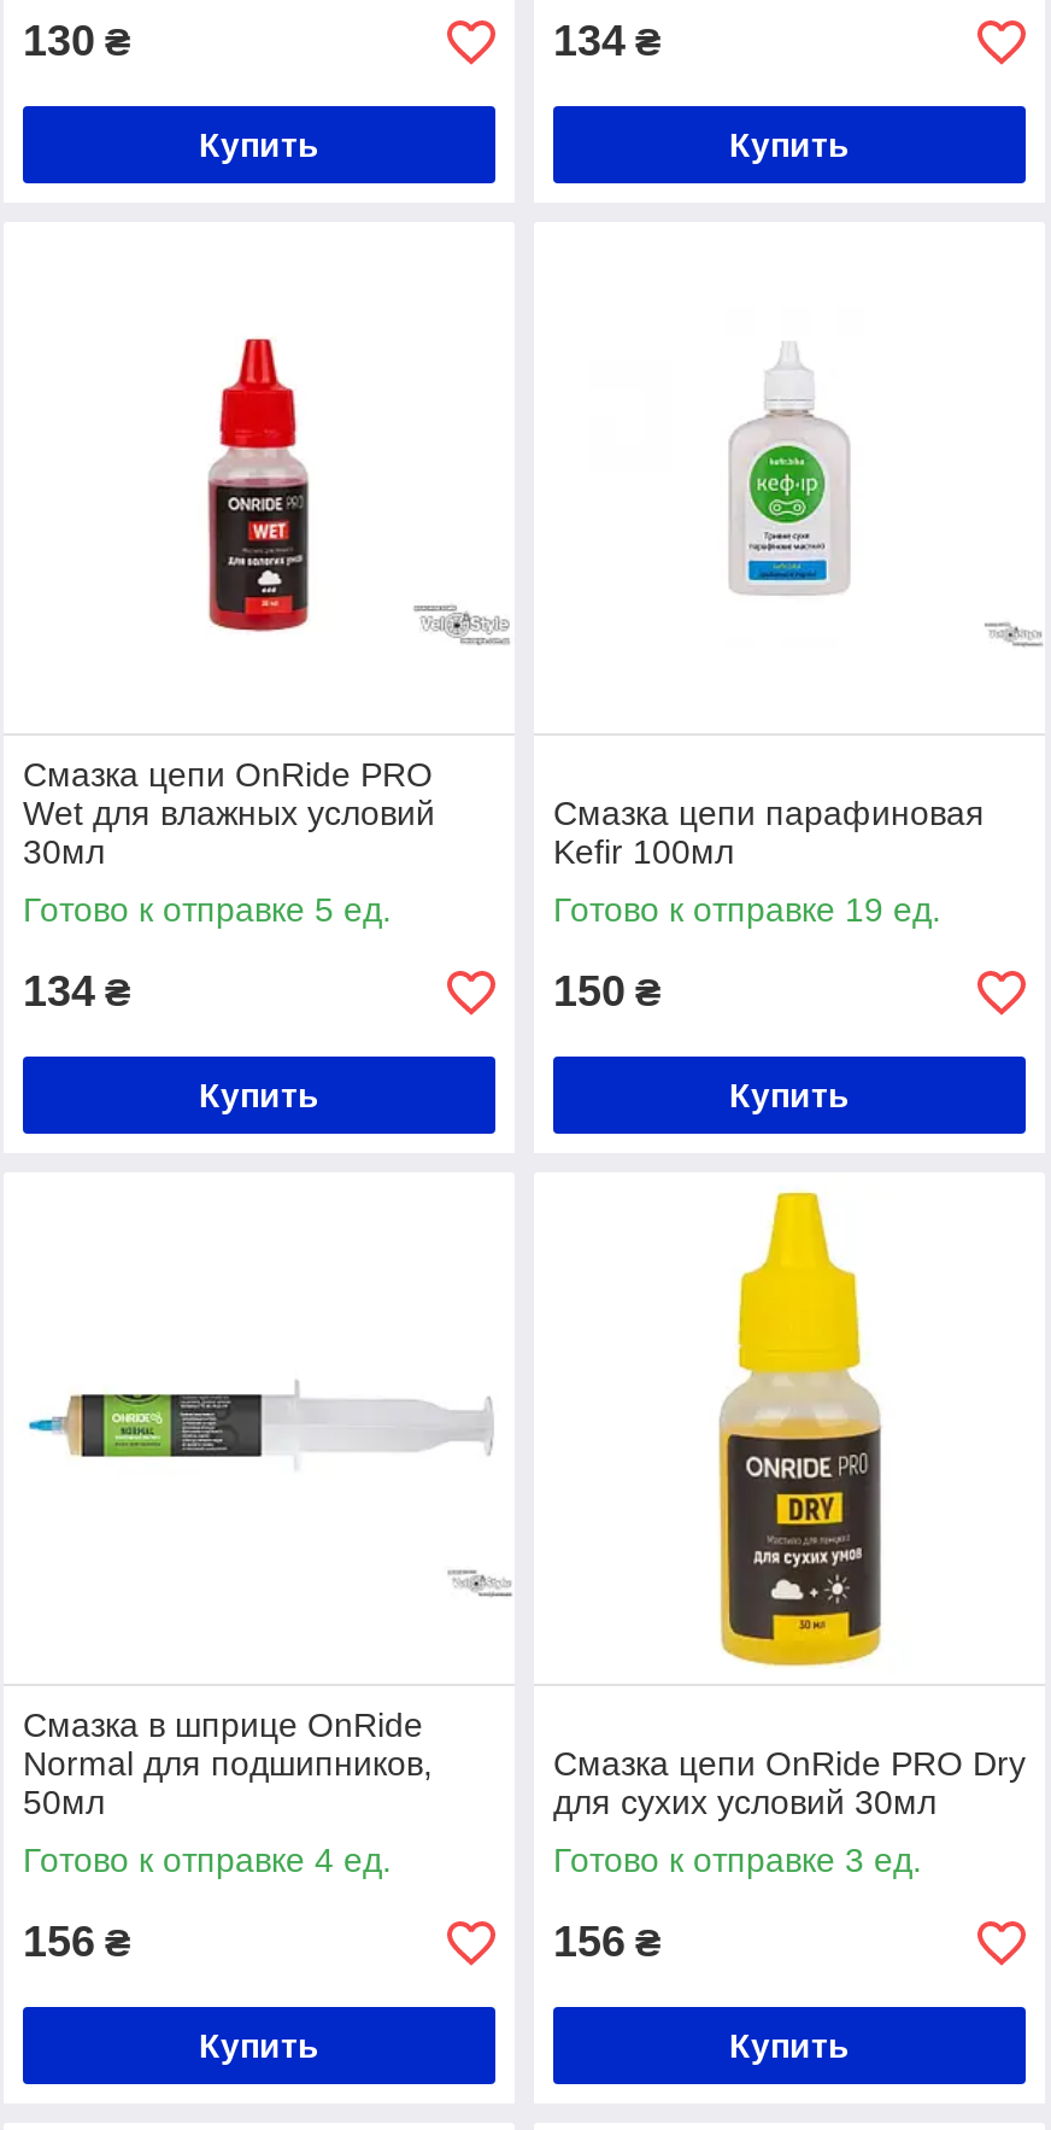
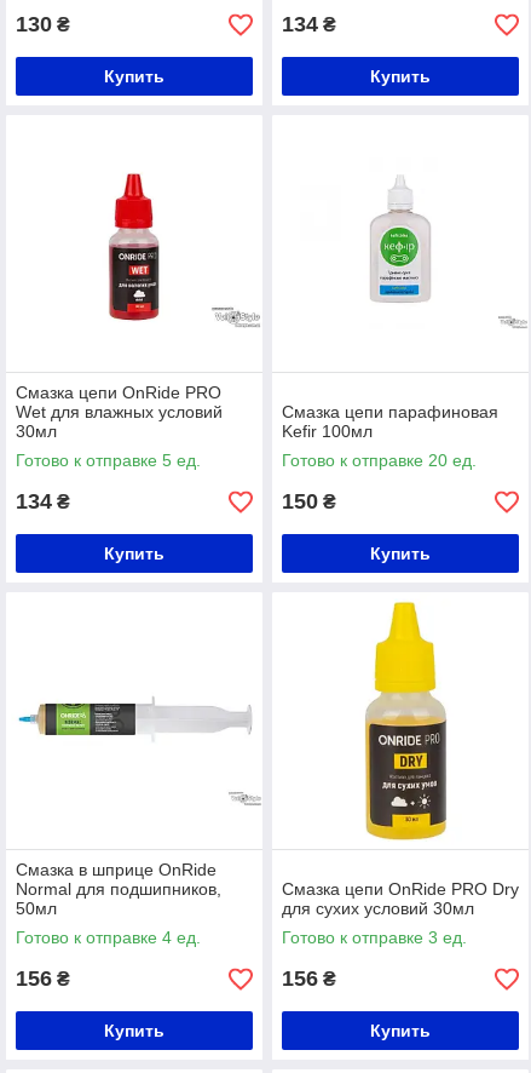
[553,891,941,929] Готово к отправке 19 ед. -> [282,451,477,470] Готово к отправке 20 ед.

